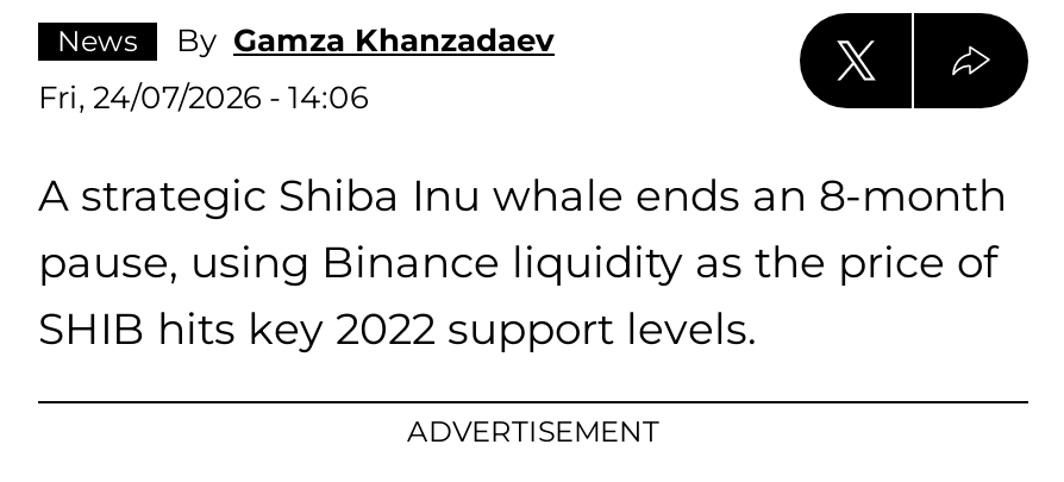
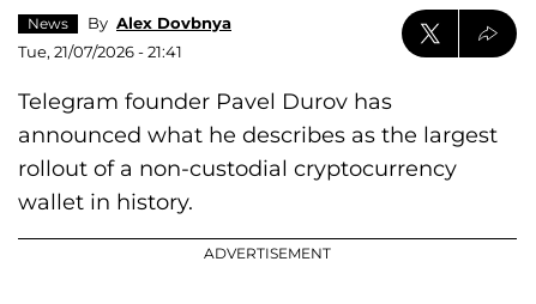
[176,20,555,58] By Gamza Khanzadaev -> [88,13,231,32] By Alex Dovbnya
[38,77,369,115] Fri, 24/07/2026 - 14:06 -> [18,42,182,61] Tue, 21/07/2026 - 21:41
[38,169,1007,355] A strategic Shiba Inu whale ends an 8-month | pause, using Binance liquidity as the price of | SHIB hits key 2022 support levels. -> [18,88,498,215] Telegram founder Pavel Durov has | announced what he describes as the largest | rollout of a non-custodial cryptocurrency | wallet in history.

